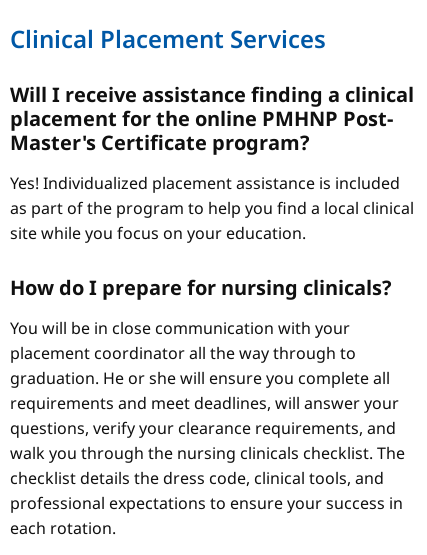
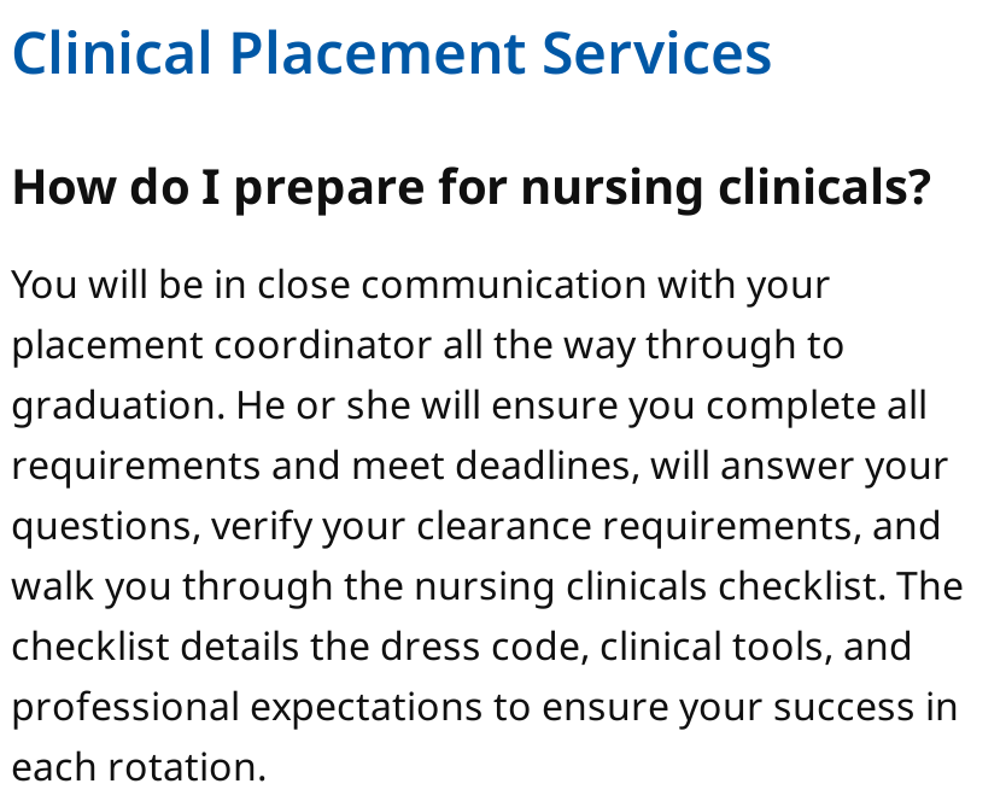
[10,81,414,244] Will I receive assistance finding a clinical | placement for the online PMHNP Post- | Master's Certificate program? | Yes! Individualized placement assistance is included | as part of the program to help you find a local clinical | site while you focus on your education. -> none

